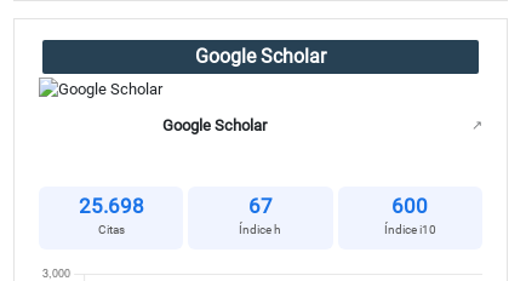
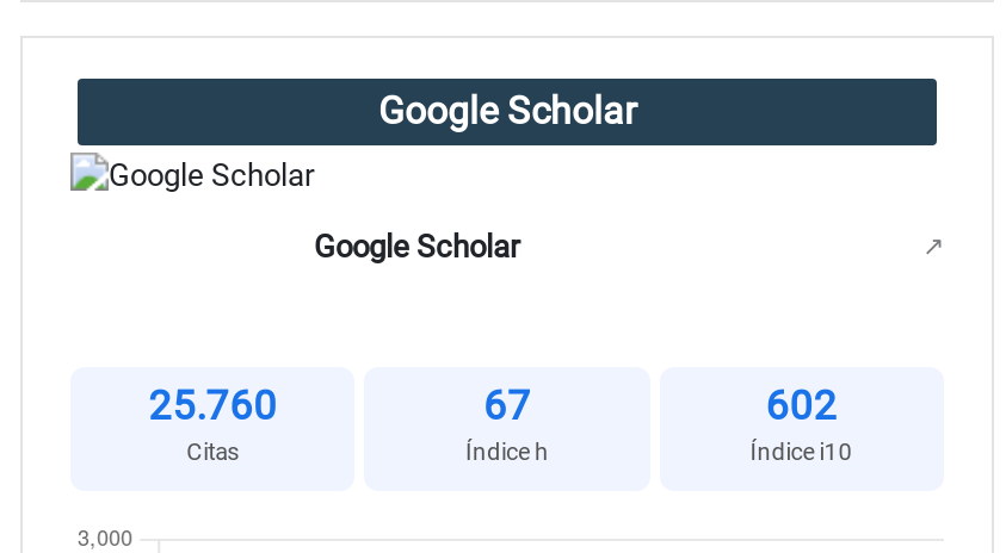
[78,193,144,218] 25.698 -> [148,380,277,428] 25.760
[392,193,428,218] 600 -> [766,380,837,428] 602

